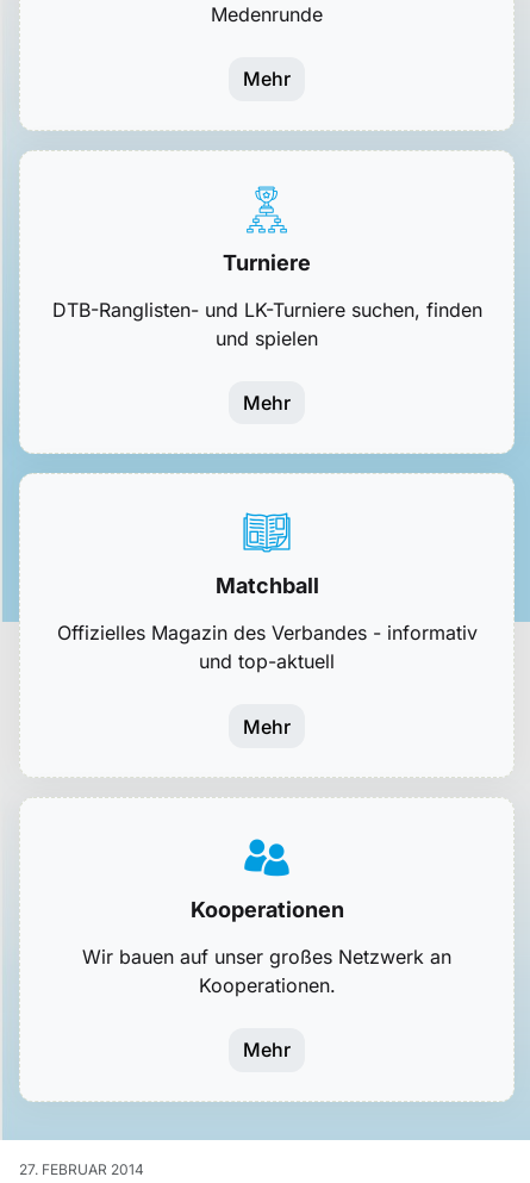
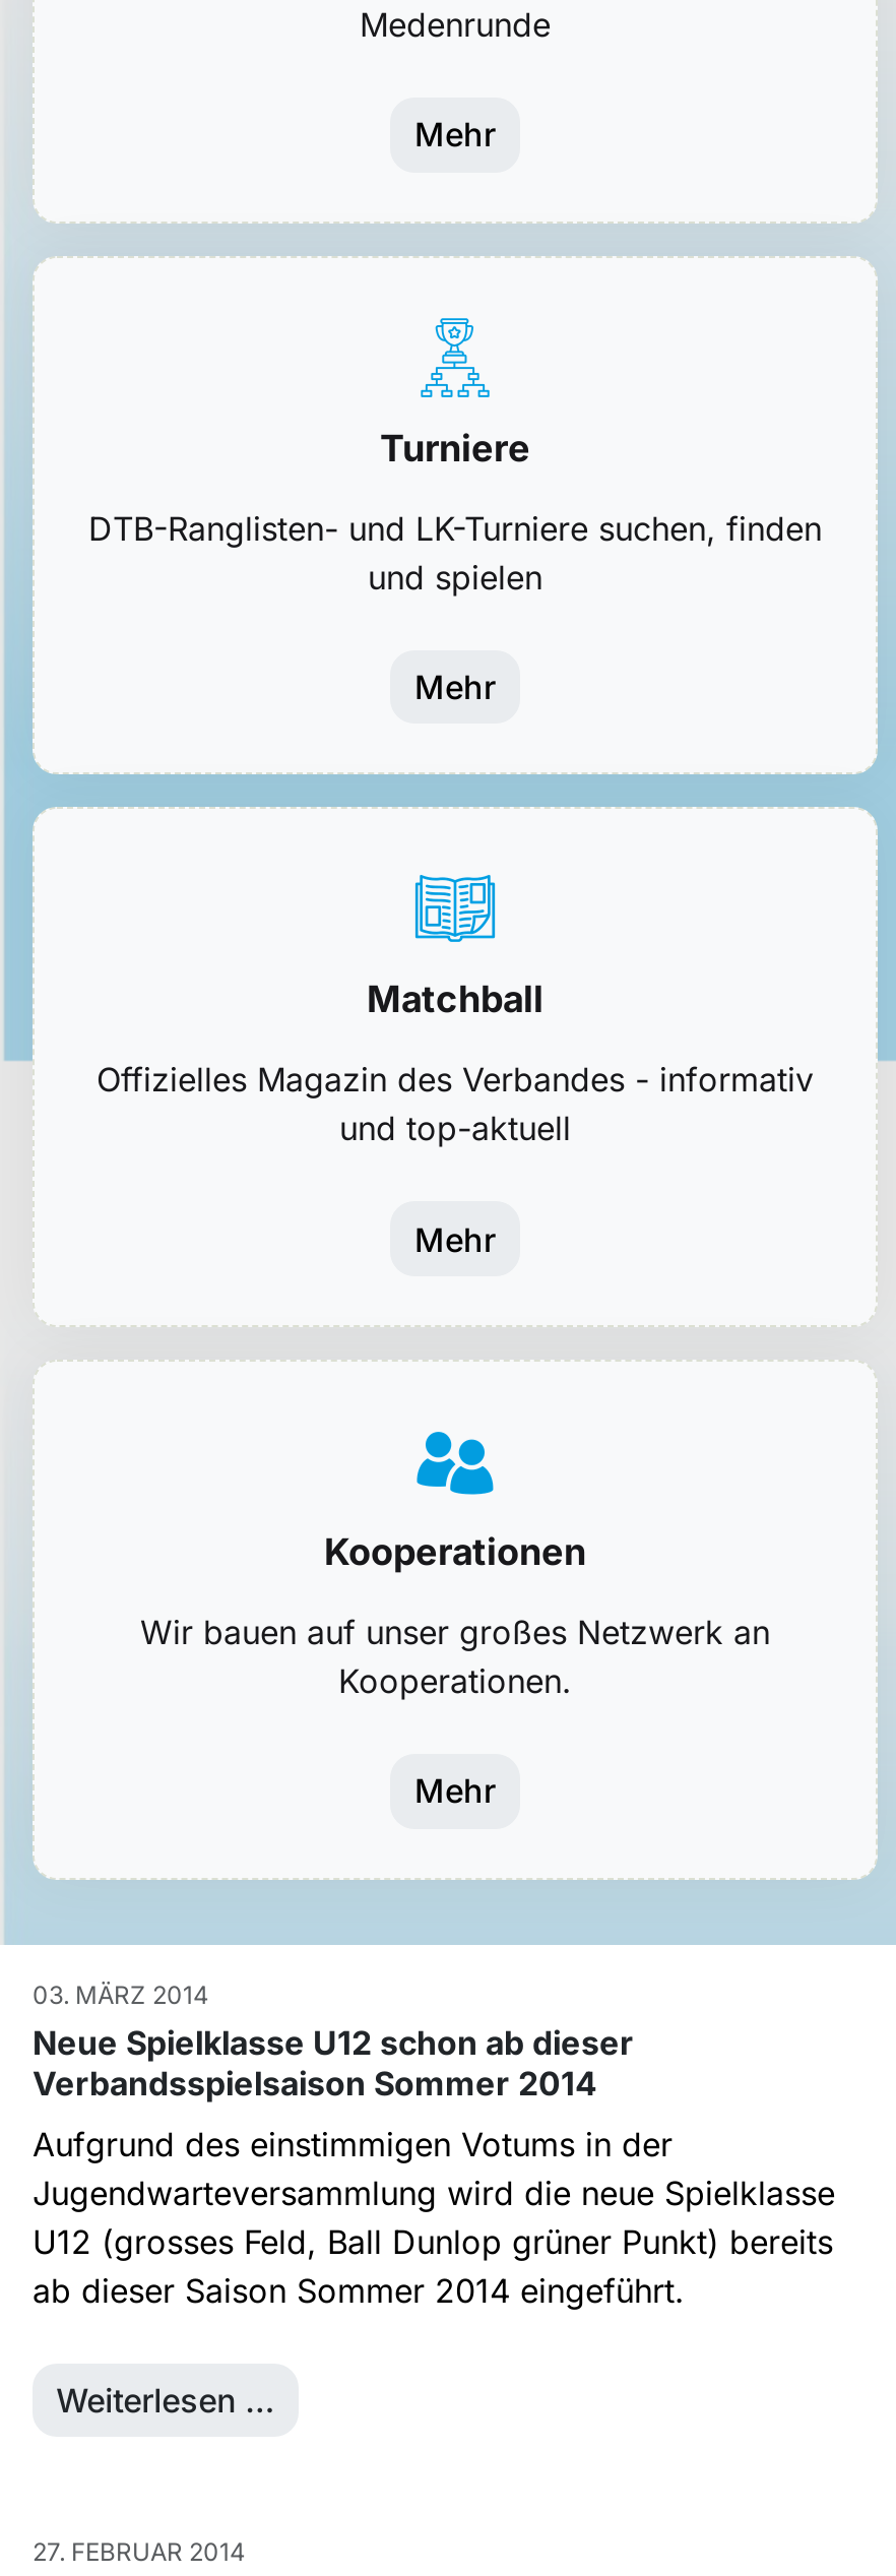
none -> [33,1979,835,2421] 03. MÄRZ 2014 | Neue Spielklasse U12 schon ab dieser | Verbandsspielsaison Sommer 2014 | Aufgrund des einstimmigen Votums in der | Jugendwarteversammlung wird die neue Spielklasse | U12 (grosses Feld, Ball Dunlop grüner Punkt) bereits | ab dieser Saison Sommer 2014 eingeführt. | Weiterlesen …

